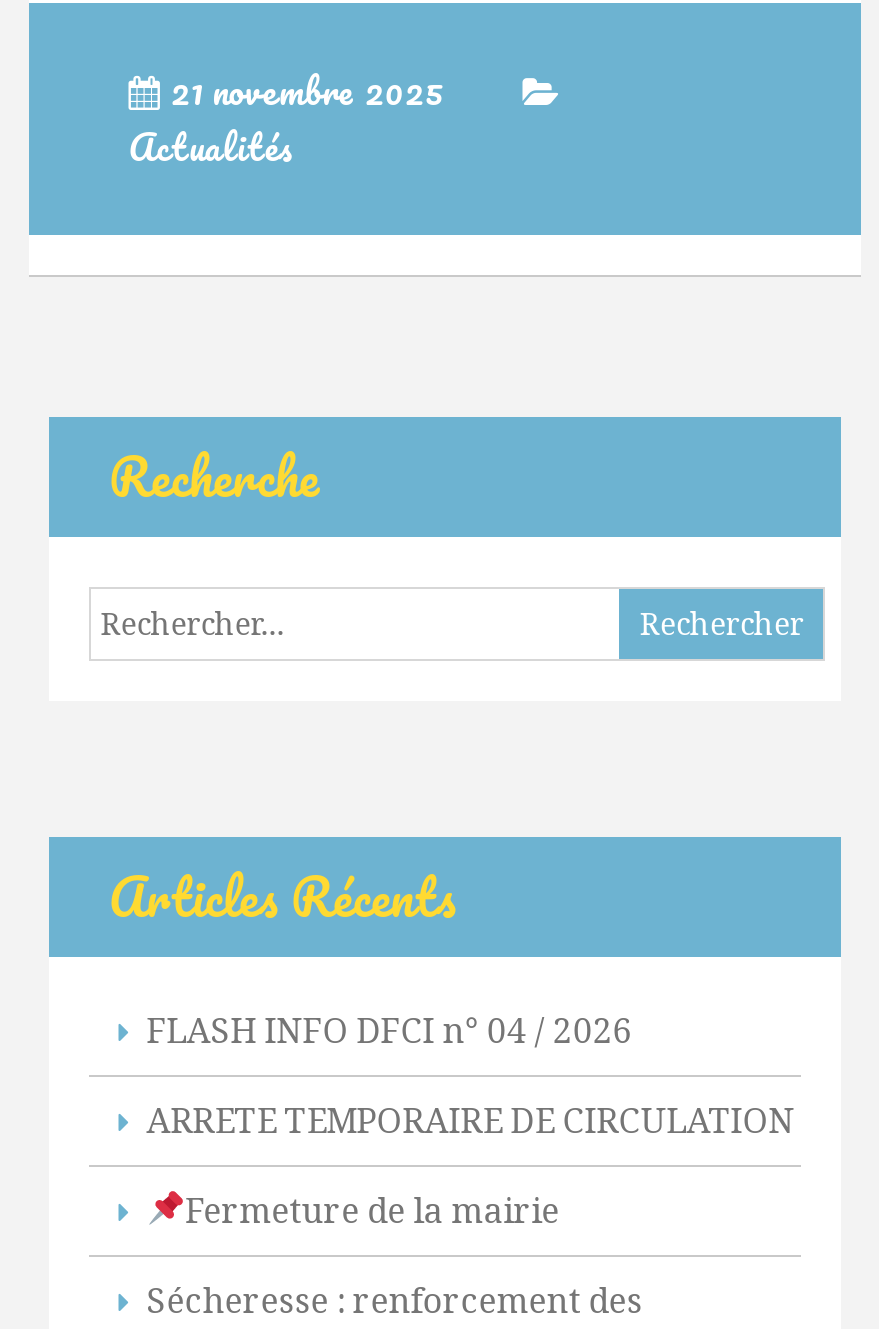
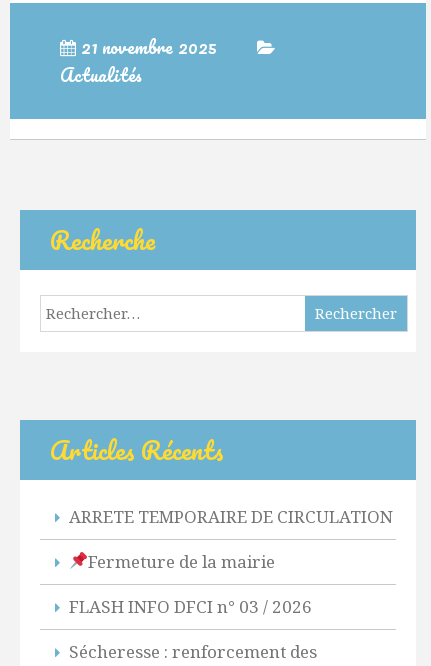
[146,1006,632,1052] FLASH INFO DFCI n° 04 / 2026 -> none
moved [146,1096,794,1232] -> [69,505,393,573]: ARRETE TEMPORAIRE DE CIRCULATION | Fermeture de la mairie
none -> [69,595,312,618] FLASH INFO DFCI n° 03 / 2026

